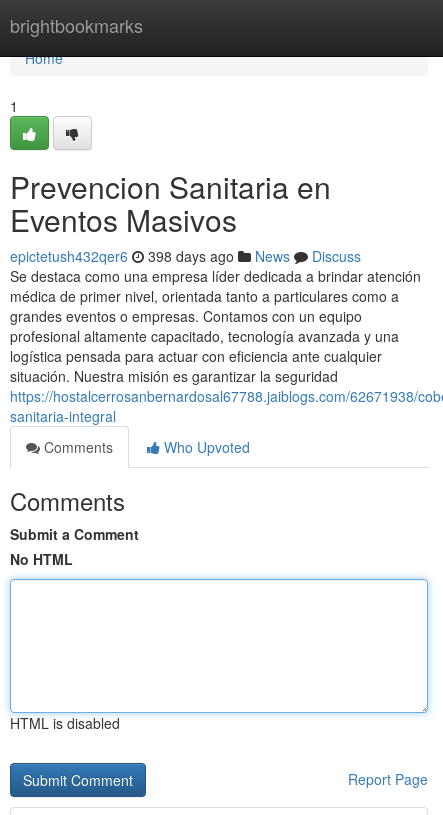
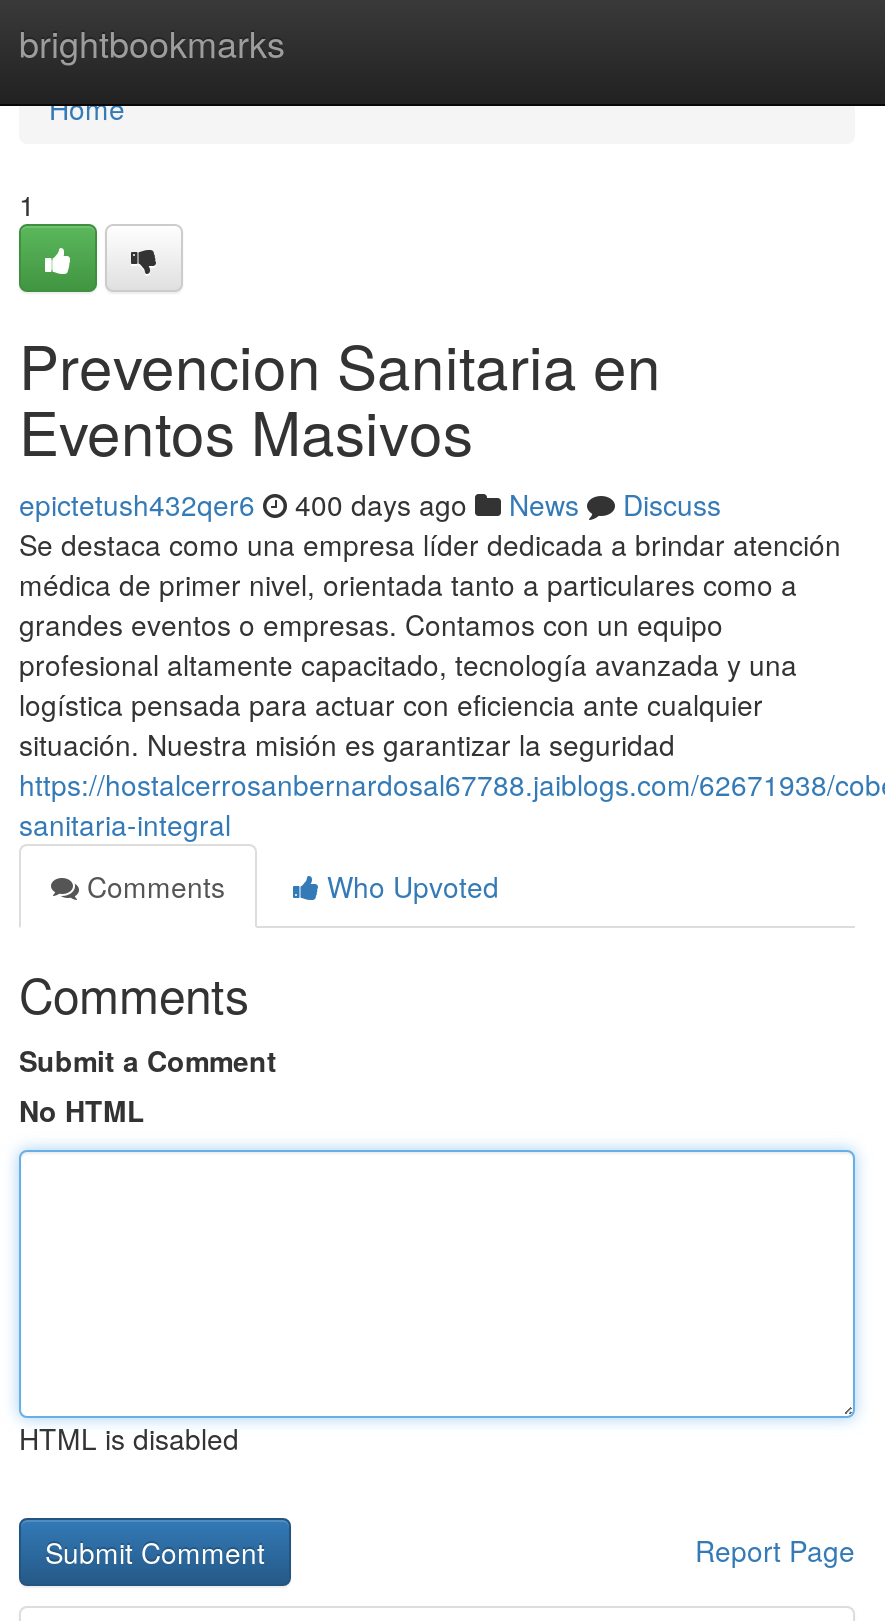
[10,246,361,266] epictetush432qer6 398 days ago News Discuss -> [19,484,721,524] epictetush432qer6 400 days ago News Discuss

